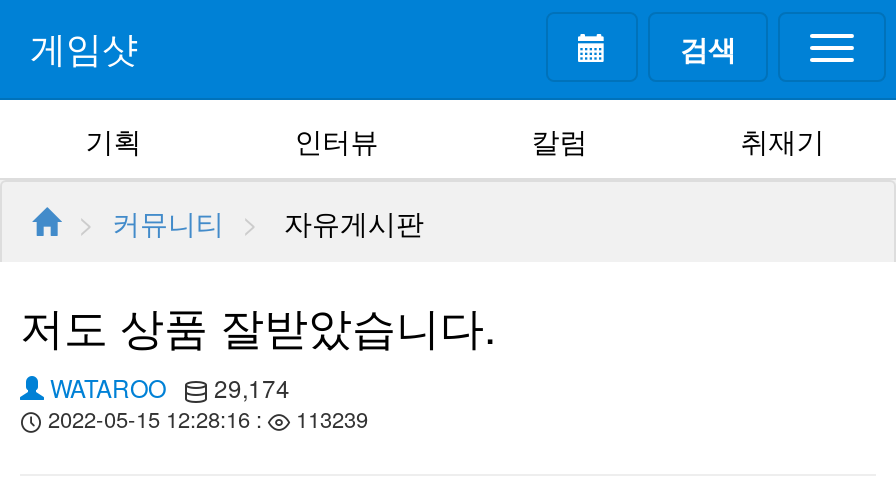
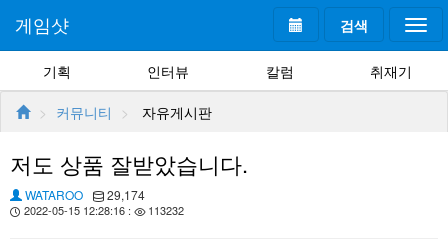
[42,402,368,434] 2022-05-15 12:28:16 : 113239 -> [21,202,184,218] 2022-05-15 12:28:16 : 113232

